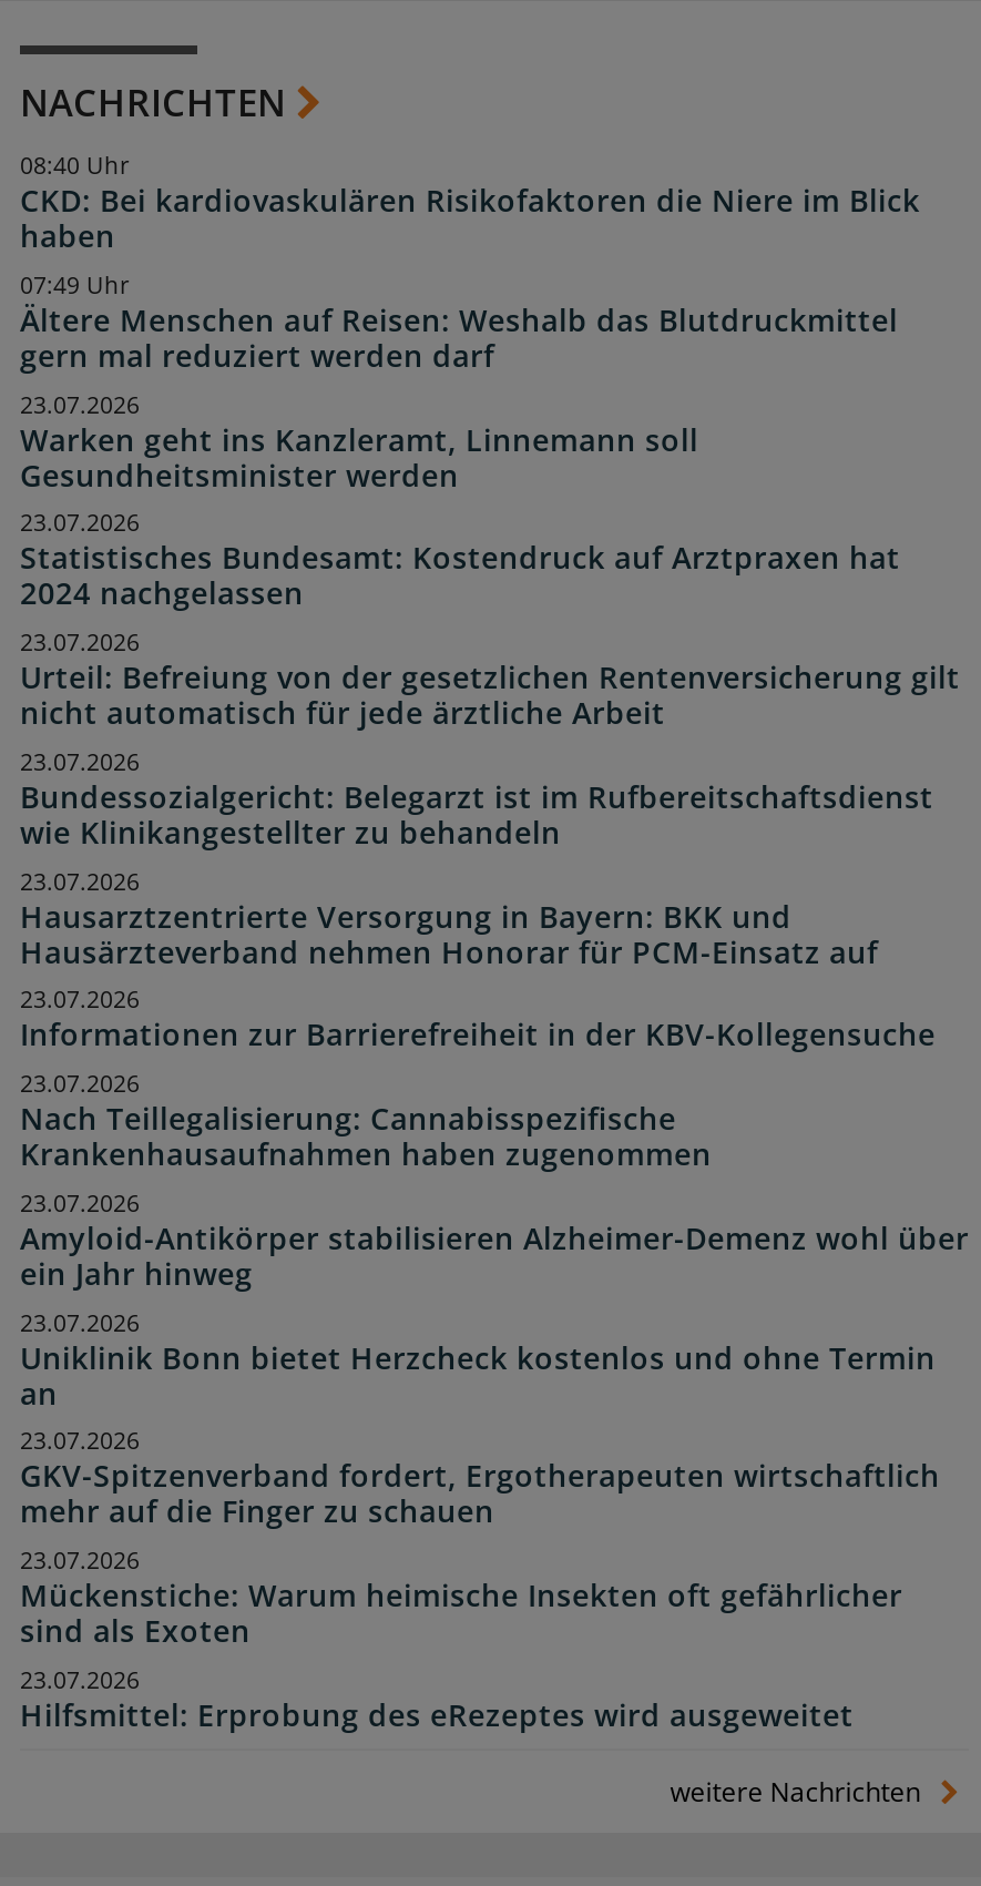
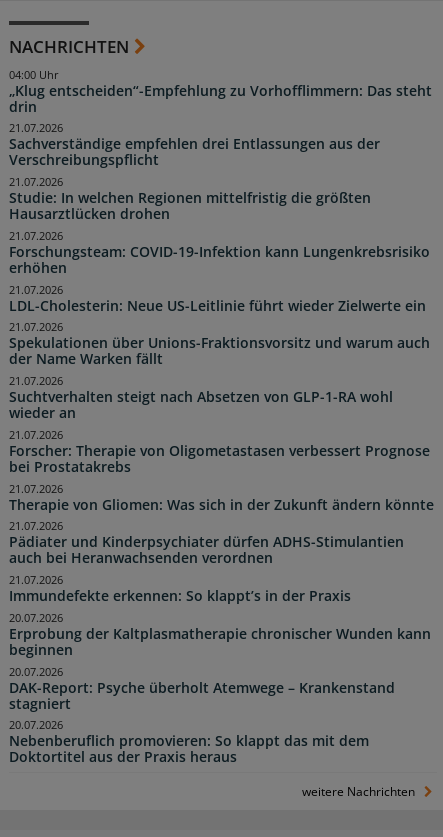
[20,150,131,181] 08:40 Uhr -> [9,68,59,82] 04:00 Uhr
[20,181,920,256] CKD: Bei kardiovaskulären Risikofaktoren die Niere im Blick | haben -> [9,82,432,116] „Klug entscheiden“-Empfehlung zu Vorhofflimmern: Das steht | drin
[20,269,131,300] 07:49 Uhr -> [9,121,63,135] 21.07.2026
[20,300,898,376] Ältere Menschen auf Reisen: Weshalb das Blutdruckmittel | gern mal reduziert werden darf -> [9,135,380,169] Sachverständige empfehlen drei Entlassungen aus der | Verschreibungspflicht
[20,388,140,419] 23.07.2026 -> [9,175,63,189] 21.07.2026
[20,419,698,495] Warken geht ins Kanzleramt, Linnemann soll | Gesundheitsminister werden -> [9,189,371,223] Studie: In welchen Regionen mittelfristig die größten | Hausarztlücken drohen
[20,508,140,539] 23.07.2026 -> [9,229,63,243] 21.07.2026
[20,539,900,614] Statistisches Bundesamt: Kostendruck auf Arztpraxen hat | 2024 nachgelassen -> [9,243,430,277] Forschungsteam: COVID-19-Infektion kann Lungenkrebsrisiko | erhöhen
[20,627,140,658] 23.07.2026 -> [9,283,63,297] 21.07.2026
[20,658,960,733] Urteil: Befreiung von der gesetzlichen Rentenversicherung gilt | nicht automatisch für jede ärztliche Arbeit -> [9,297,426,315] LDL-Cholesterin: Neue US-Leitlinie führt wieder Zielwerte ein
[20,746,140,777] 23.07.2026 -> [9,320,63,334] 21.07.2026
[20,777,933,852] Bundessozialgericht: Belegarzt ist im Rufbereitschaftsdienst | wie Klinikangestellter zu behandeln -> [9,334,430,368] Spekulationen über Unions-Fraktionsvorsitz und warum auch | der Name Warken fällt
[20,865,140,896] 23.07.2026 -> [9,374,63,388] 21.07.2026
[20,896,878,971] Hausarztzentrierte Versorgung in Bayern: BKK und | Hausärzteverband nehmen Honorar für PCM-Einsatz auf -> [9,388,393,422] Suchtverhalten steigt nach Absetzen von GLP-1-RA wohl | wieder an
[20,984,140,1015] 23.07.2026 -> [9,428,63,442] 21.07.2026
[20,1015,936,1055] Informationen zur Barrierefreiheit in der KBV-Kollegensuche -> [9,442,430,476] Forscher: Therapie von Oligometastasen verbessert Prognose | bei Prostatakrebs
[20,1068,140,1099] 23.07.2026 -> [9,482,63,496] 21.07.2026
[20,1099,712,1174] Nach Teillegalisierung: Cannabisspezifische | Krankenhausaufnahmen haben zugenommen -> [9,496,434,514] Therapie von Gliomen: Was sich in der Zukunft ändern könnte
[20,1187,140,1218] 23.07.2026 -> [9,519,63,533] 21.07.2026
[20,1218,969,1294] Amyloid-Antikörper stabilisieren Alzheimer-Demenz wohl über | ein Jahr hinweg -> [9,533,404,567] Pädiater und Kinderpsychiater dürfen ADHS-Stimulantien | auch bei Heranwachsenden verordnen
[20,1306,140,1337] 23.07.2026 -> [9,573,63,587] 21.07.2026
[20,1337,936,1413] Uniklinik Bonn bietet Herzcheck kostenlos und ohne Termin | an -> [9,587,351,605] Immundefekte erkennen: So klappt’s in der Praxis
[20,1426,140,1457] 23.07.2026 -> [9,611,63,625] 20.07.2026
[20,1457,940,1532] GKV-Spitzenverband fordert, Ergotherapeuten wirtschaftlich | mehr auf die Finger zu schauen -> [9,625,431,659] Erprobung der Kaltplasmatherapie chronischer Wunden kann | beginnen
[20,1545,140,1576] 23.07.2026 -> [9,665,63,679] 20.07.2026
[20,1576,902,1651] Mückenstiche: Warum heimische Insekten oft gefährlicher | sind als Exoten -> [9,679,395,713] DAK-Report: Psyche überholt Atemwege – Krankenstand | stagniert
[20,1664,140,1695] 23.07.2026 -> [9,718,63,732] 20.07.2026
[20,1695,854,1735] Hilfsmittel: Erprobung des eRezeptes wird ausgeweitet -> [9,732,369,766] Nebenberuflich promovieren: So klappt das mit dem | Doktortitel aus der Praxis heraus

